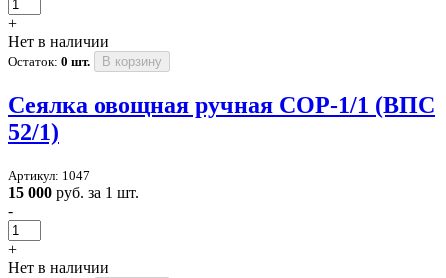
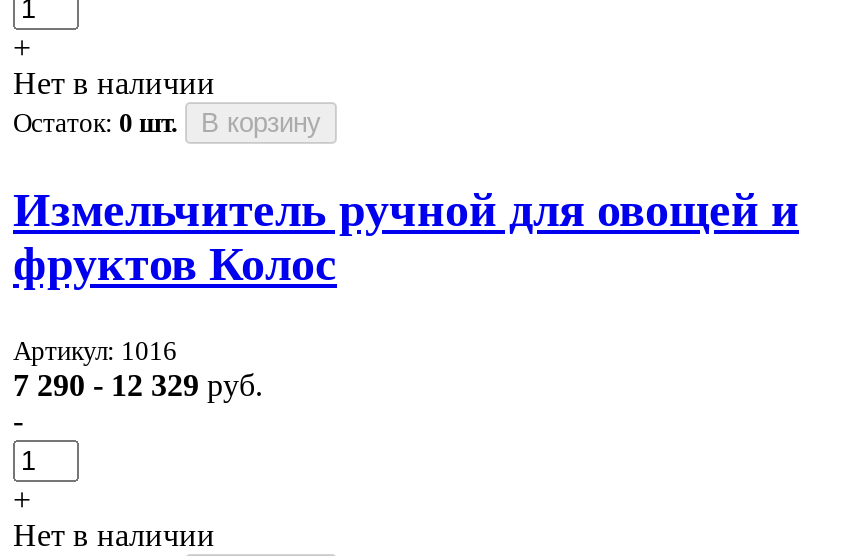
[8,92,435,145] Сеялка овощная ручная СОР-1/1 (ВПС | 52/1) -> [13,184,799,290] Измельчитель ручной для овощей и | фруктов Колос
[8,168,139,201] Артикул: 1047 | 15 000 руб. за 1 шт. -> [13,336,263,402] Артикул: 1016 | 7 290 - 12 329 руб.

